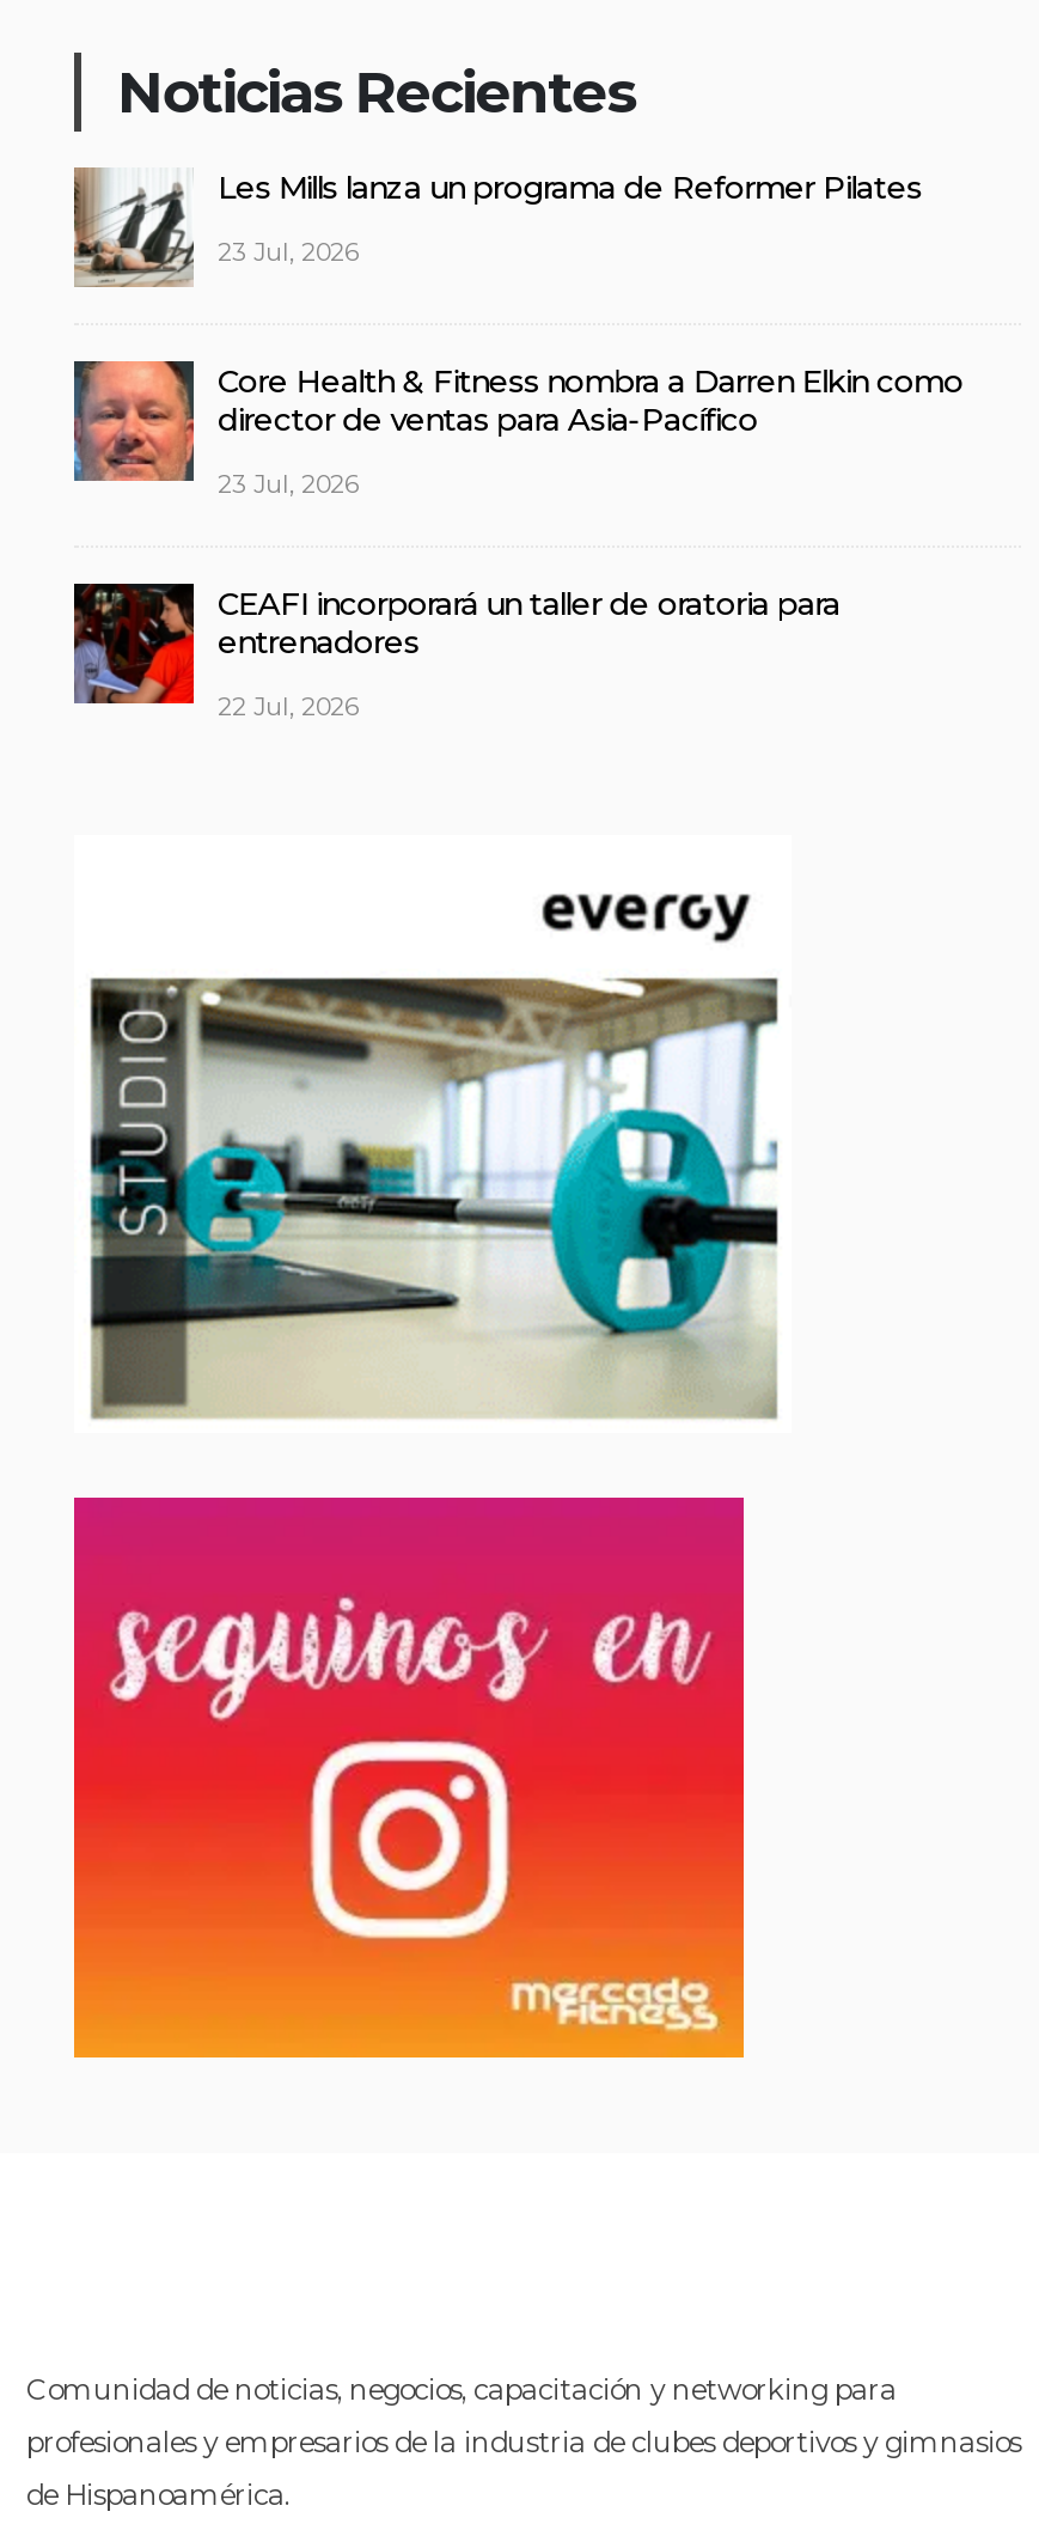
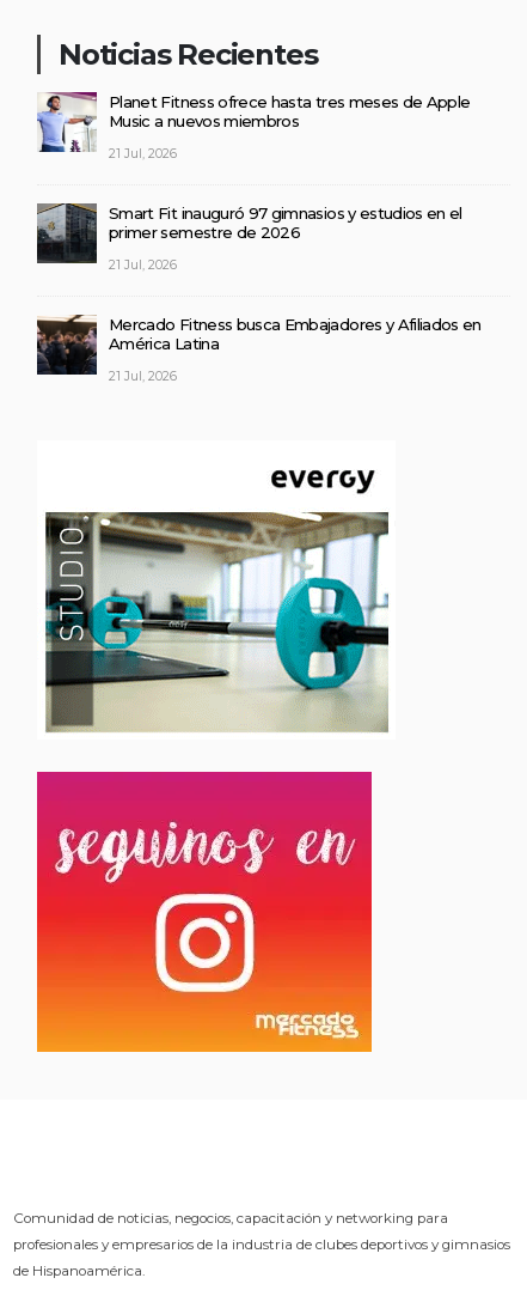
[72,167,922,289] [image] | Les Mills lanza un programa de Reformer Pilates -> [37,91,470,153] [image] | Planet Fitness ofrece hasta tres meses de Apple | Music a nuevos miembros
[218,236,359,267] 23 Jul, 2026 -> [109,146,177,161] 21 Jul, 2026
[72,359,963,483] [image] | Core Health & Fitness nombra a Darren Elkin como | director de ventas para Asia-Pacífico -> [36,202,462,264] [image] | Smart Fit inauguró 97 gimnasios y estudios en el | primer semestre de 2026
[218,468,359,499] 23 Jul, 2026 -> [109,257,177,272] 21 Jul, 2026
[72,581,840,706] [image] | CEAFI incorporará un taller de oratoria para | entrenadores -> [37,314,481,376] [image] | Mercado Fitness busca Embajadores y Afiliados en | América Latina
[218,691,359,722] 22 Jul, 2026 -> [109,368,177,384] 21 Jul, 2026

